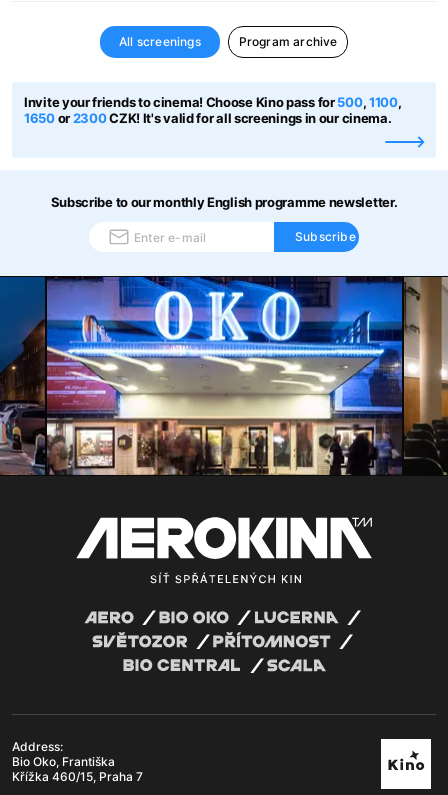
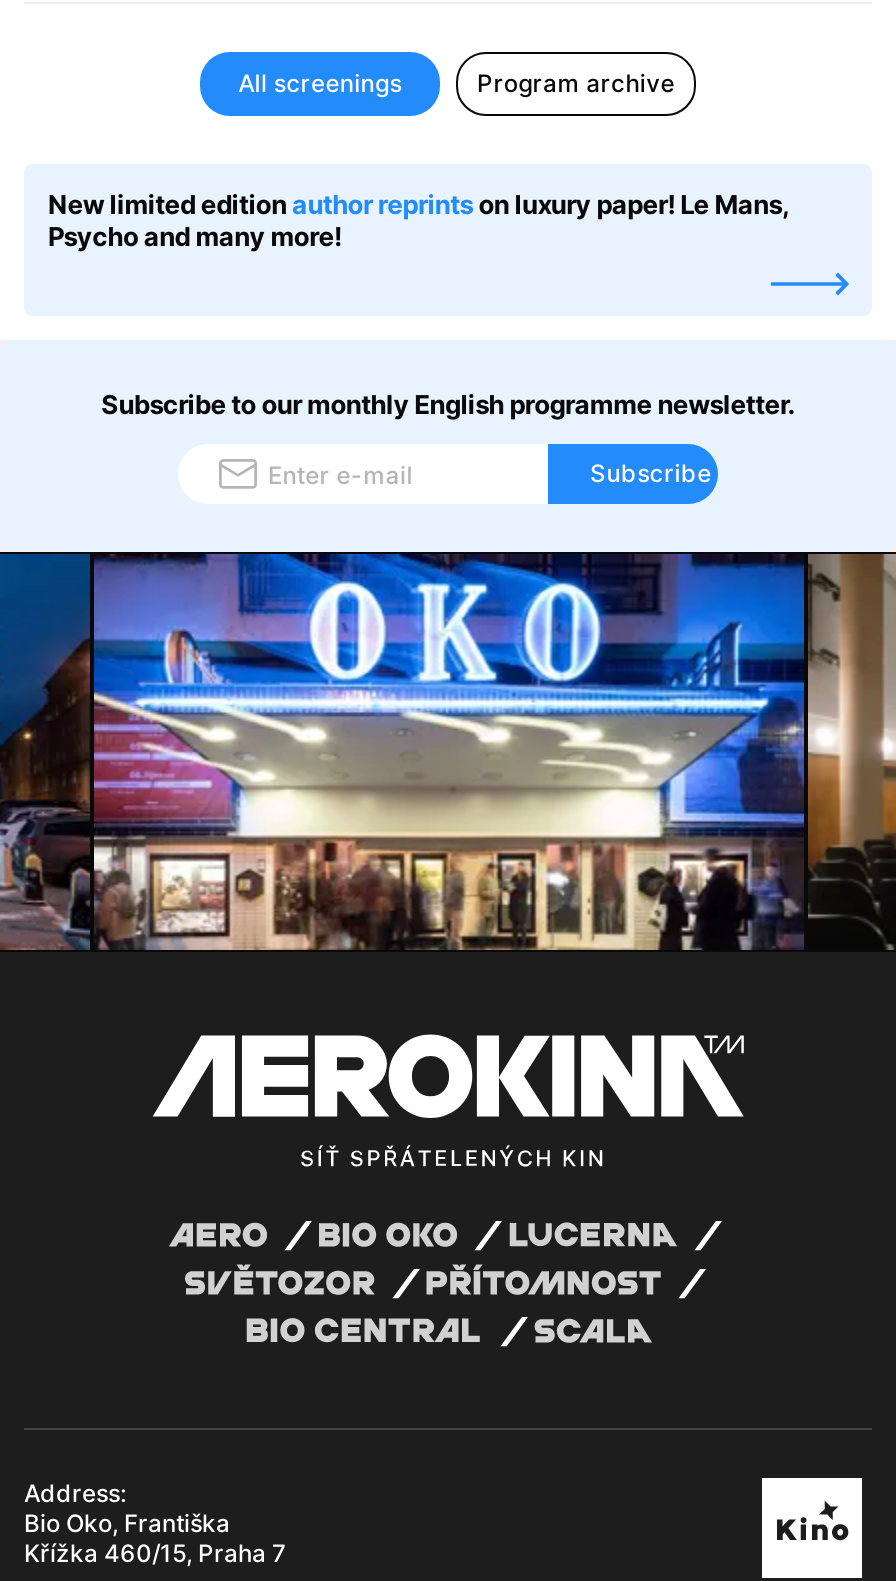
[24,94,401,126] Invite your friends to cinema! Choose Kino pass for 500, 1100, | 1650 or 2300 CZK! It's valid for all screenings in our cinema. -> [48,188,789,252] New limited edition author reprints on luxury paper! Le Mans, | Psycho and many more!

